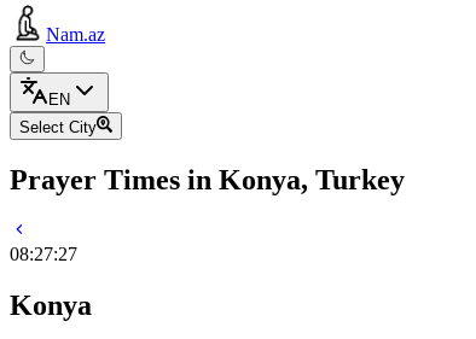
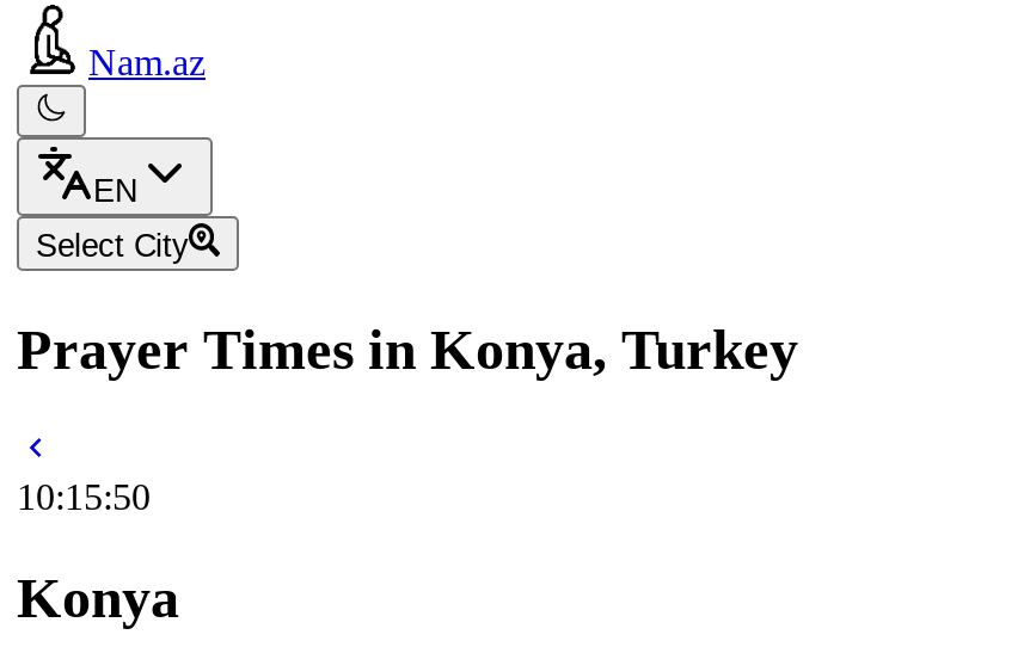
[10,244,77,265] 08:27:27 -> [17,477,151,518] 10:15:50

